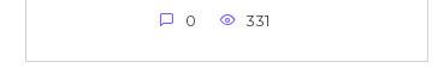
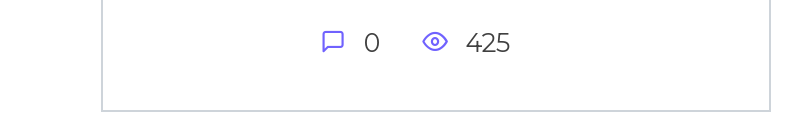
[246,12,270,30] 331 -> [465,28,509,58] 425

